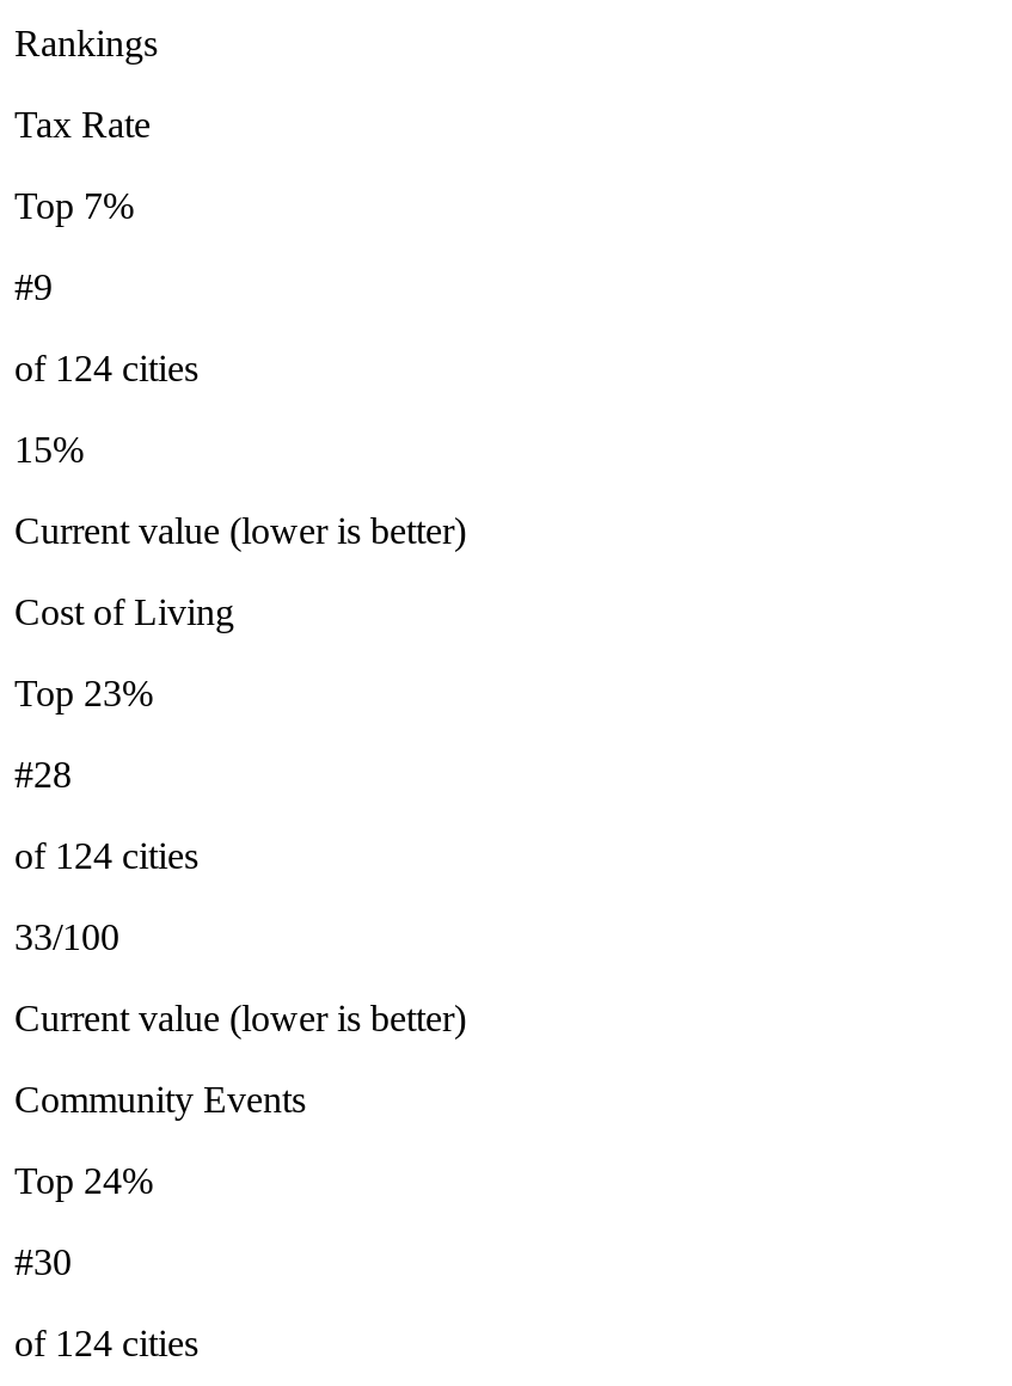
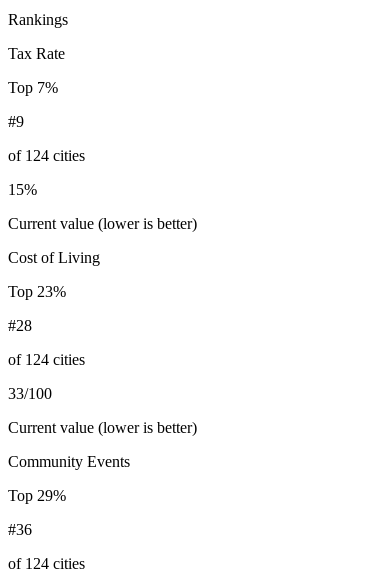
[14,1161,153,1202] Top 24% -> [8,487,66,504] Top 29%
[14,1242,72,1283] #30 -> [8,521,32,538] #36

